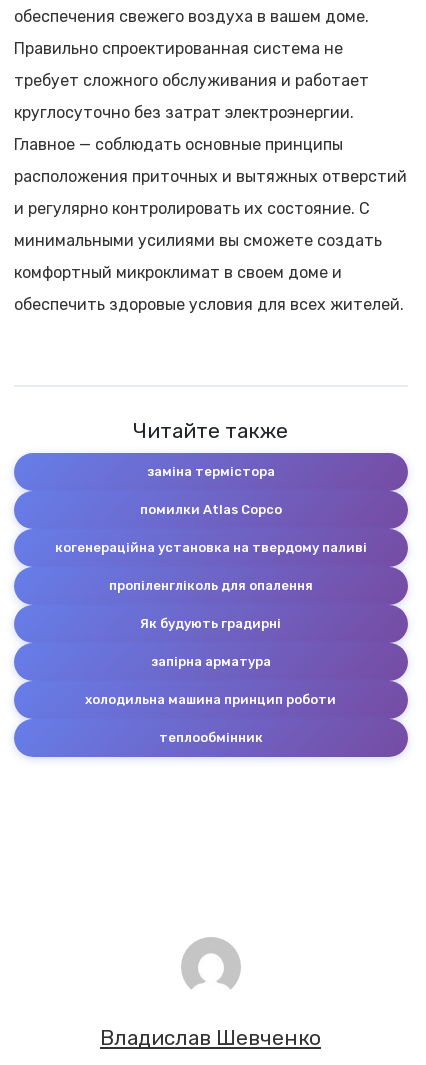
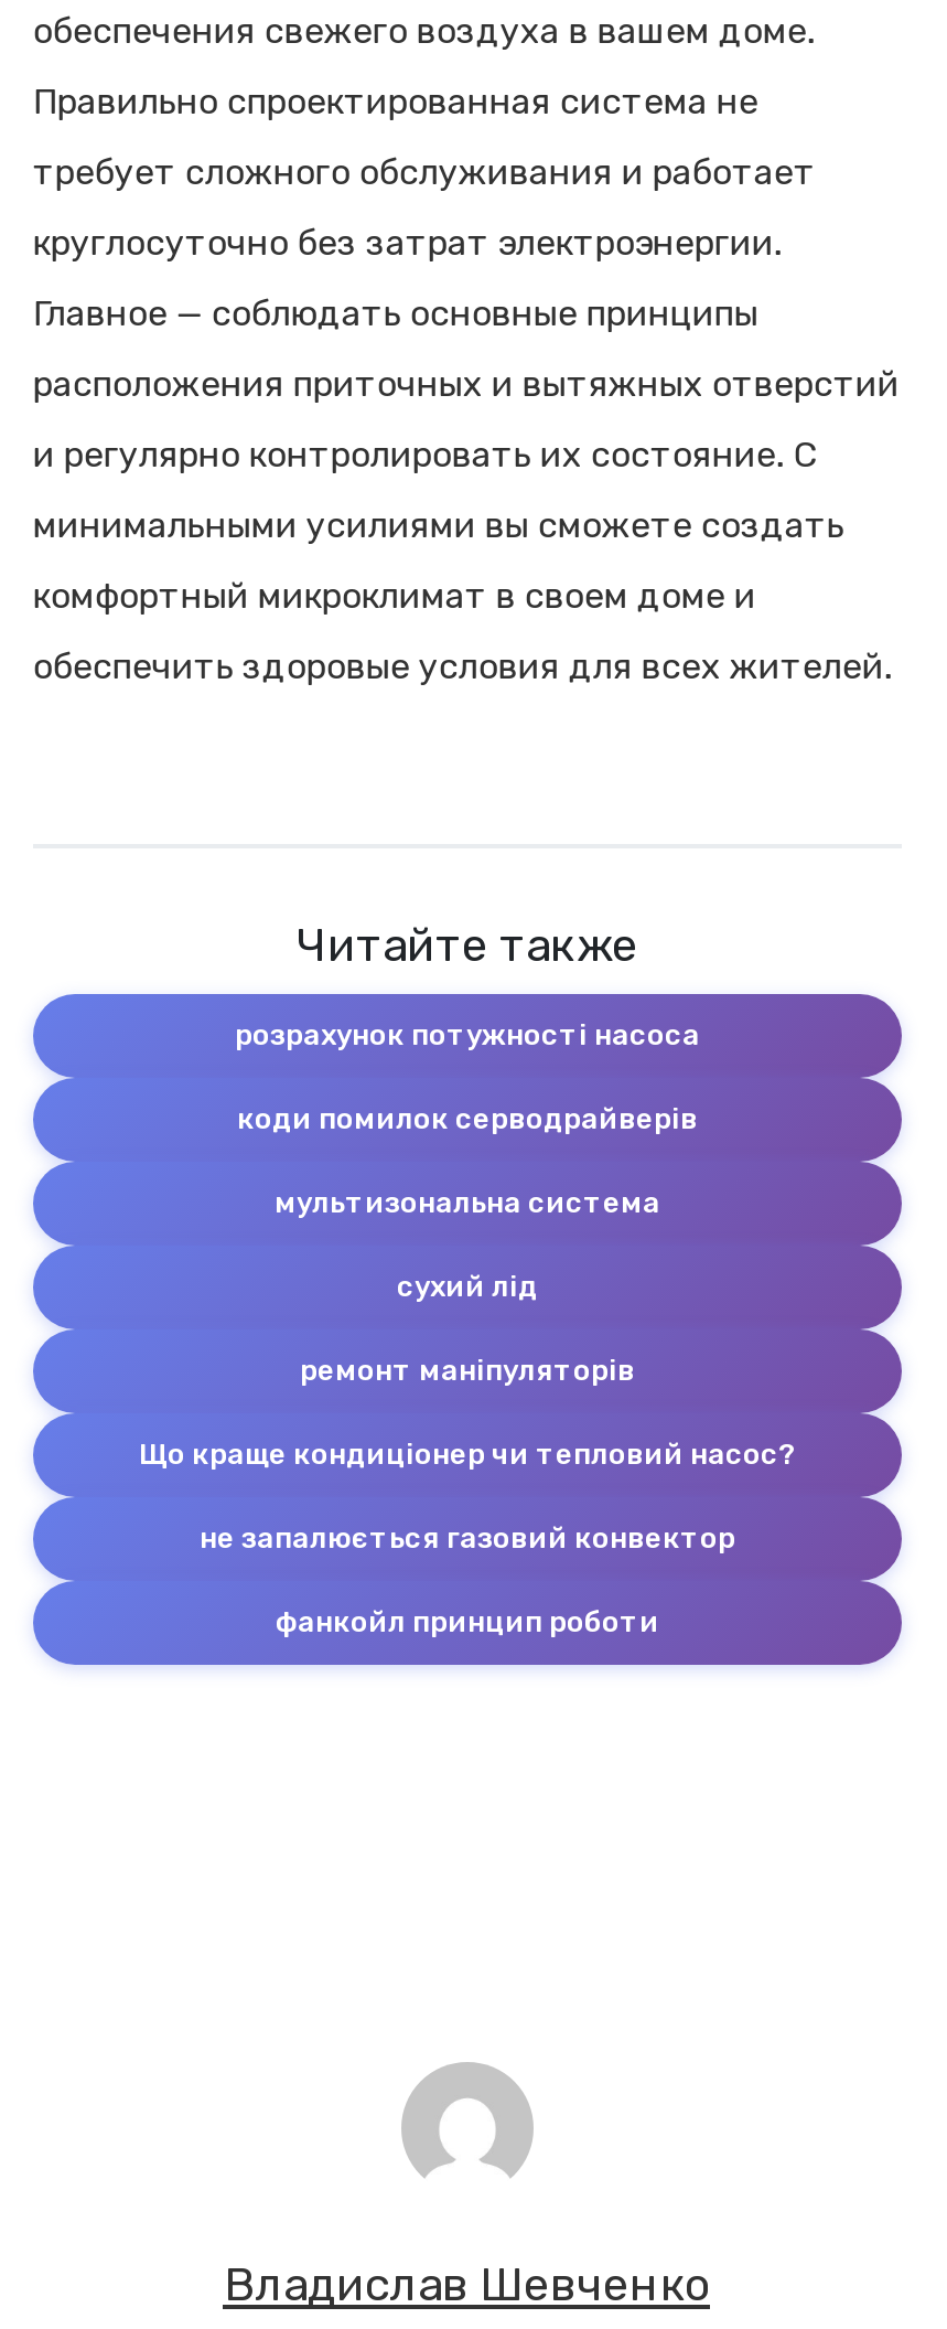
[147,464,275,479] заміна термістора -> [235,1019,700,1052] розрахунок потужності насоса
[140,502,282,517] помилки Atlas Copco -> [237,1103,698,1136] коди помилок серводрайверів
[55,540,367,555] когенераційна установка на твердому паливі -> [275,1187,660,1220] мультизональна система
[109,578,313,593] пропіленгліколь для опалення -> [397,1271,538,1304] сухий лід
[140,616,281,631] Як будують градирні -> [300,1355,635,1388] ремонт маніпуляторів
[151,654,271,669] запірна арматура -> [139,1438,796,1472] Що краще кондиціонер чи тепловий насос?
[85,692,336,707] холодильна машина принцип роботи -> [200,1522,735,1555] не запалюється газовий конвектор
[159,730,263,745] теплообмінник -> [276,1606,659,1639] фанкойл принцип роботи

